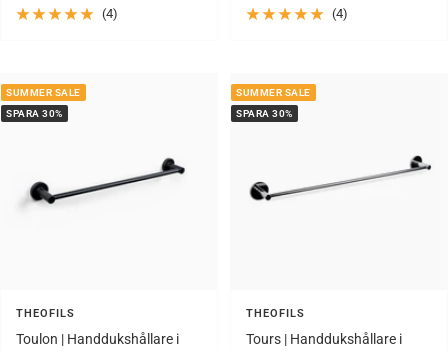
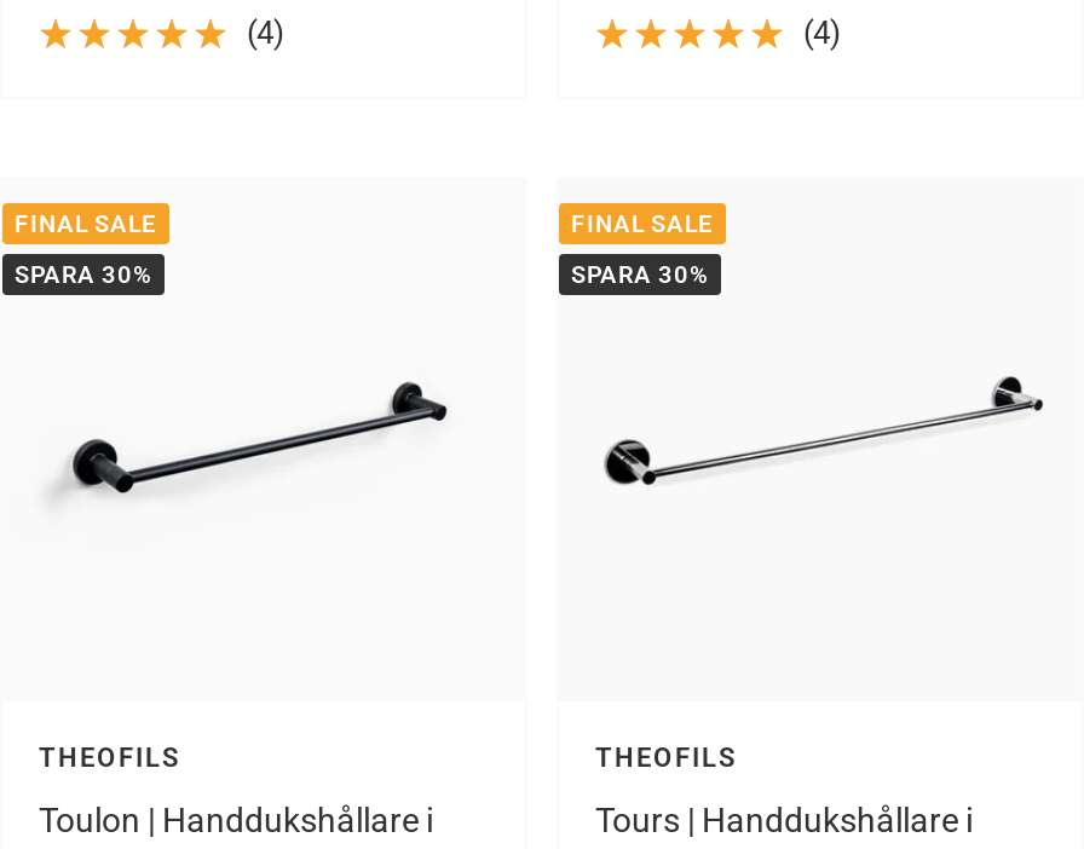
[6,87,80,98] SUMMER SALE -> [15,210,157,237] FINAL SALE
[236,87,310,98] SUMMER SALE -> [571,210,714,237] FINAL SALE

